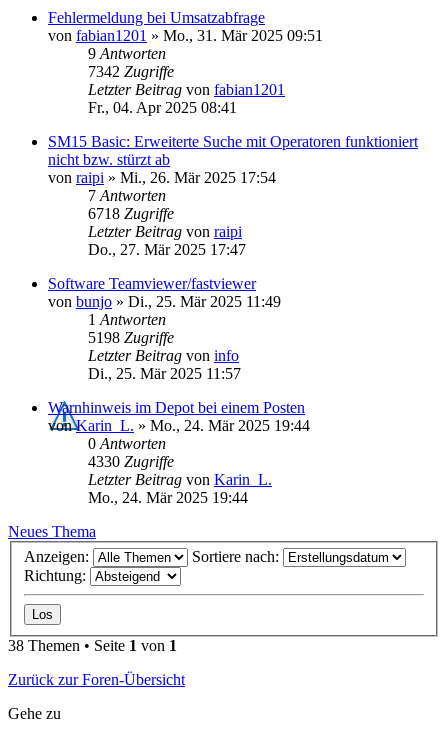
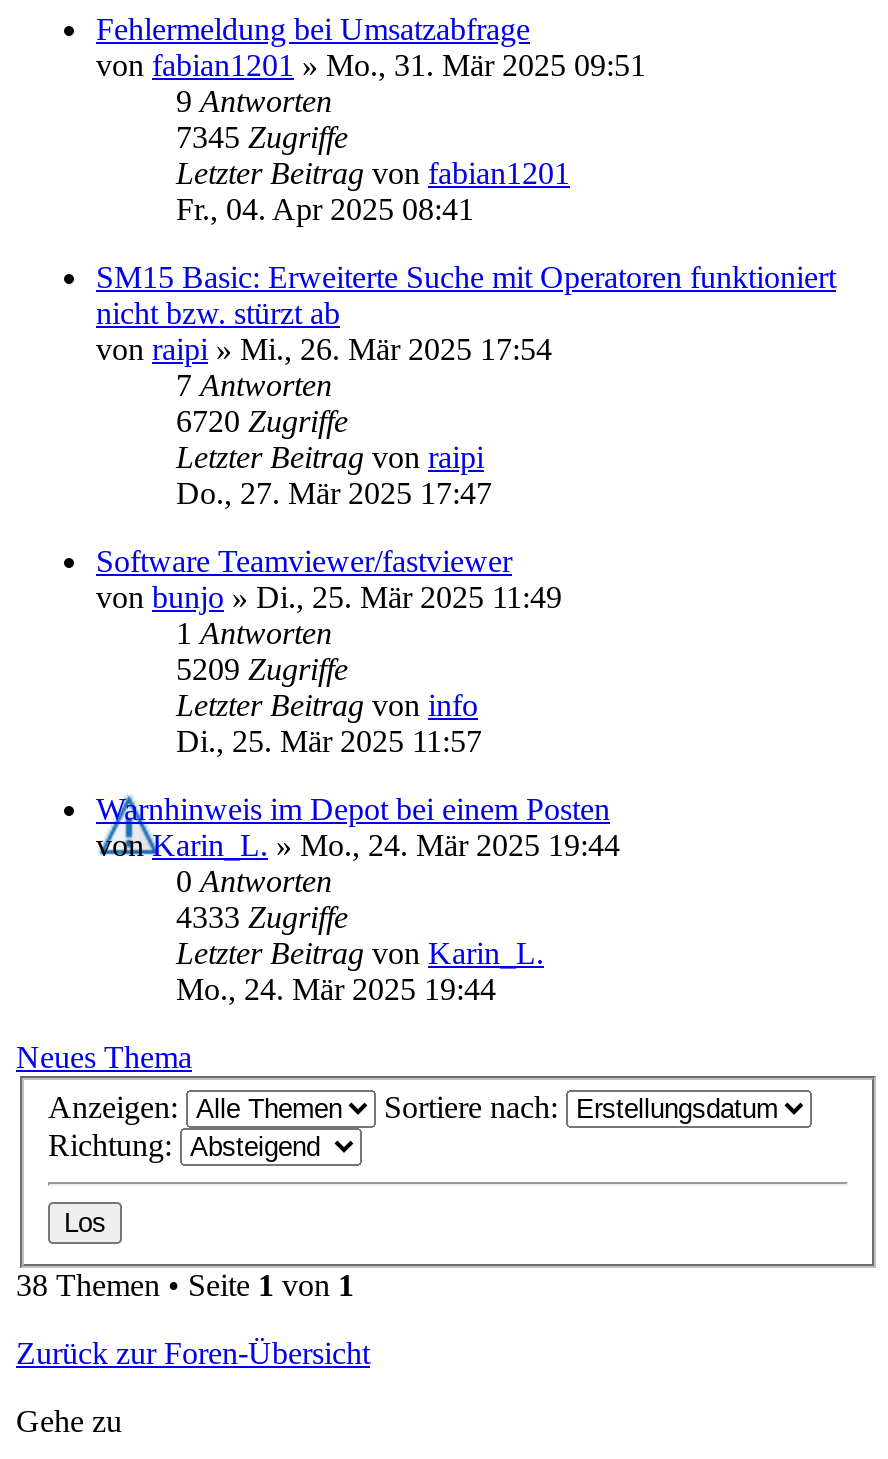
[88,63,174,80] 7342 Zugriffe -> [176,120,348,154] 7345 Zugriffe
[88,205,174,222] 6718 Zugriffe -> [176,404,348,438] 6720 Zugriffe
[88,329,174,346] 5198 Zugriffe -> [176,652,348,686] 5209 Zugriffe
[88,453,174,470] 4330 Zugriffe -> [176,900,348,934] 4333 Zugriffe

